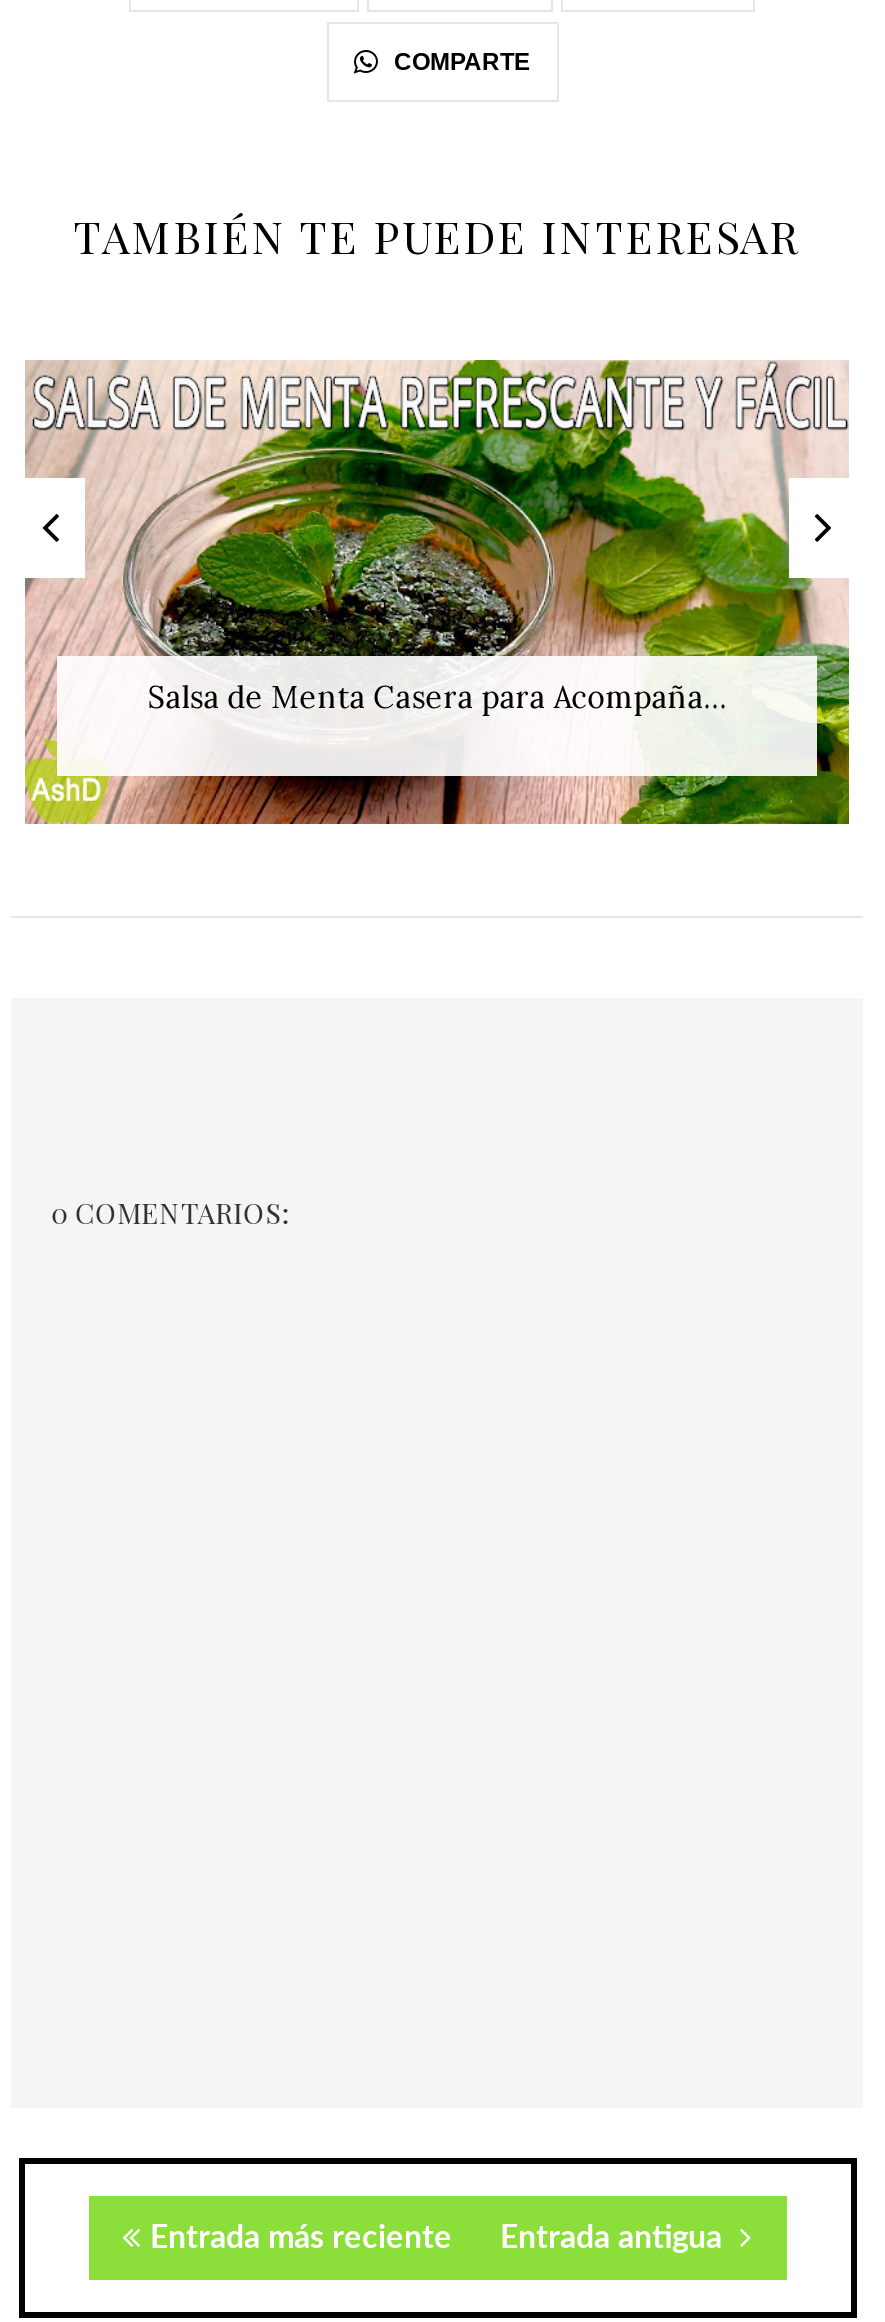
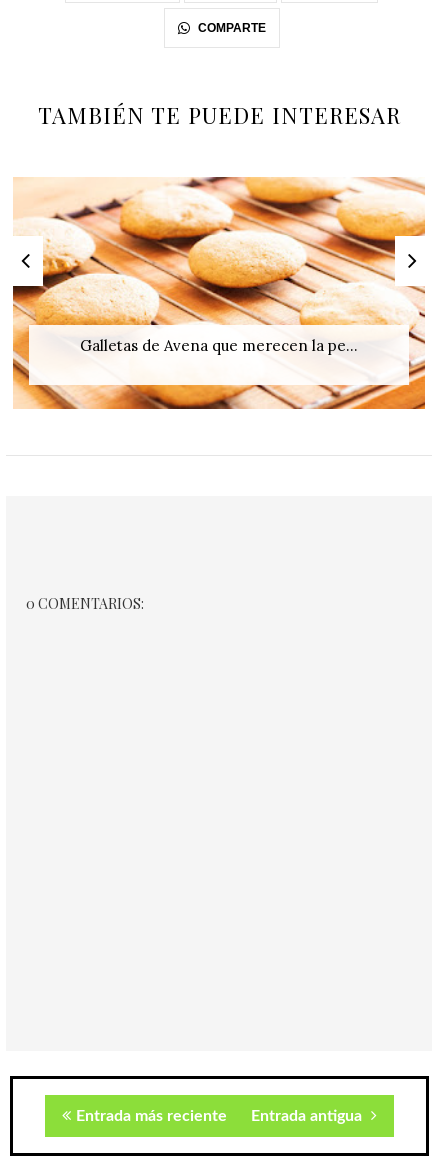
[25,358,851,826] [image] | Salsa de Menta Casera para Acompaña... -> [13,176,426,410] [image] | Galletas de Avena que merecen la pe...

